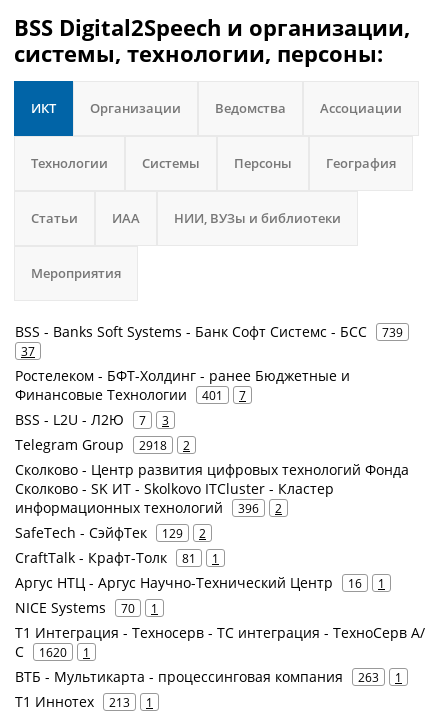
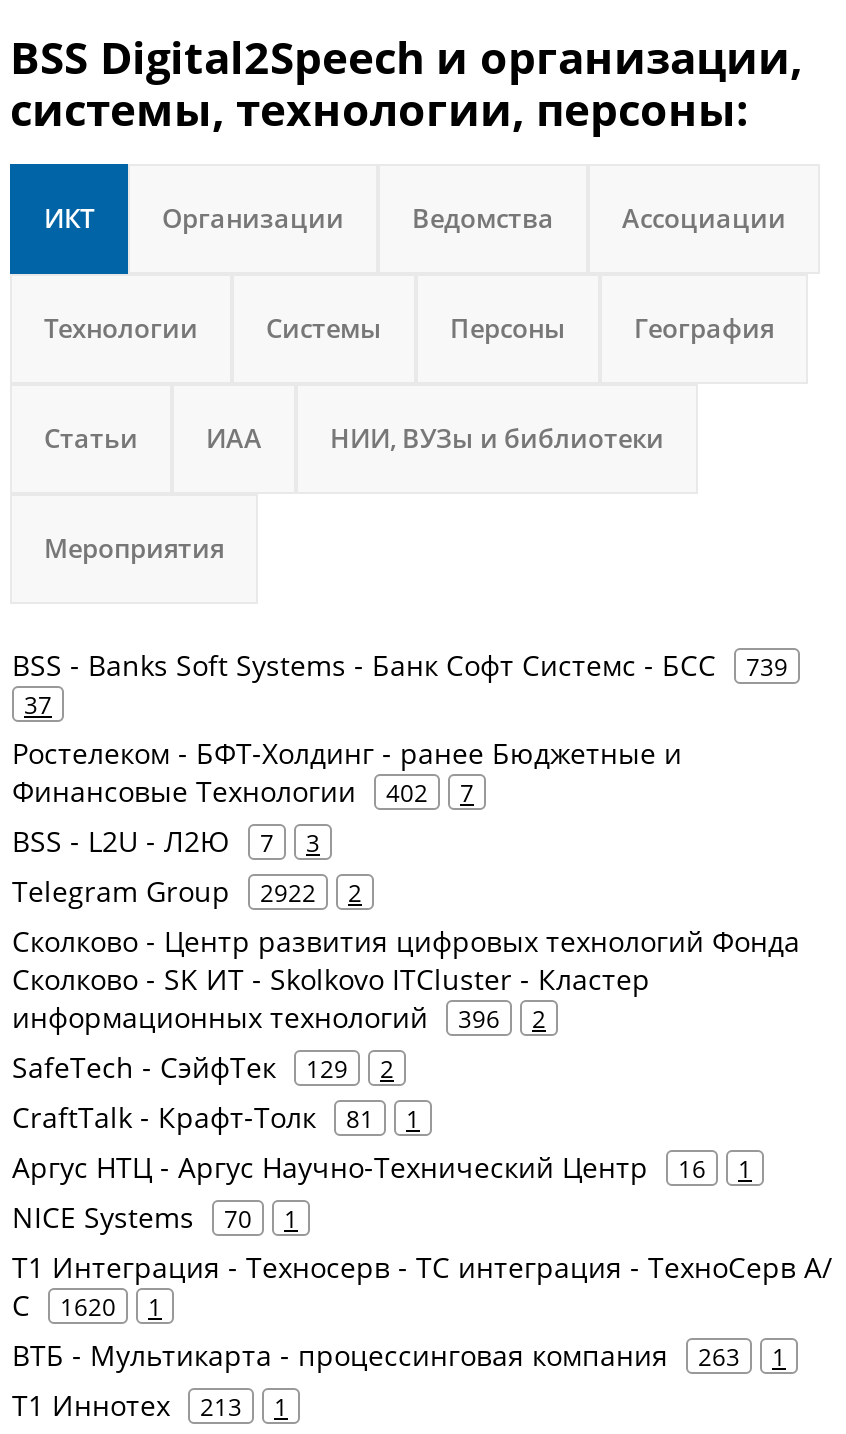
[15,385,246,404] Финансовые Технологии 401 7 -> [12,772,474,810] Финансовые Технологии 402 7
[15,435,190,454] Telegram Group 2918 2 -> [12,872,362,910] Telegram Group 2922 2

